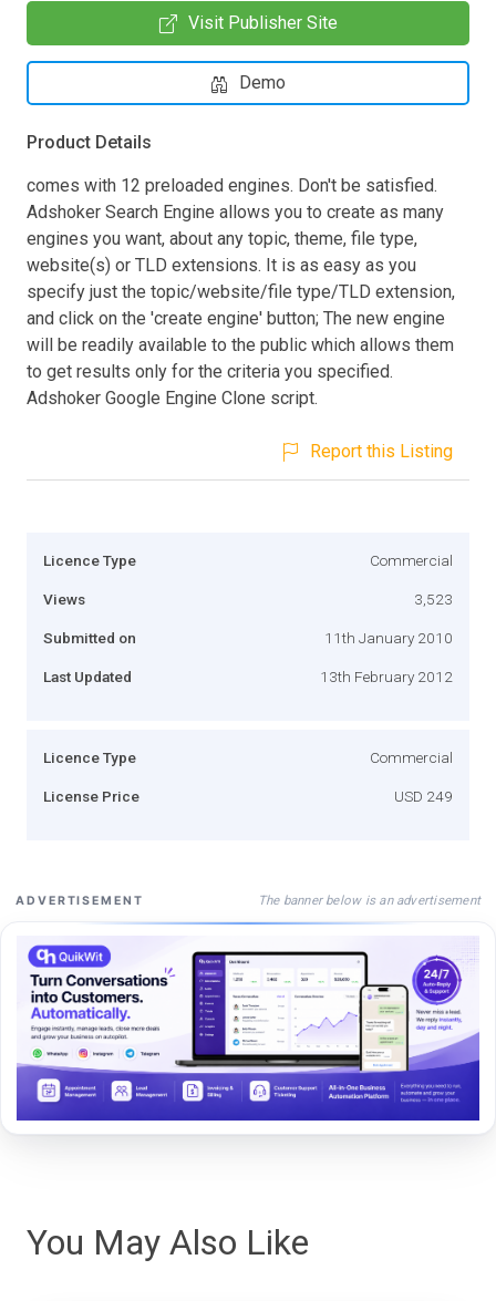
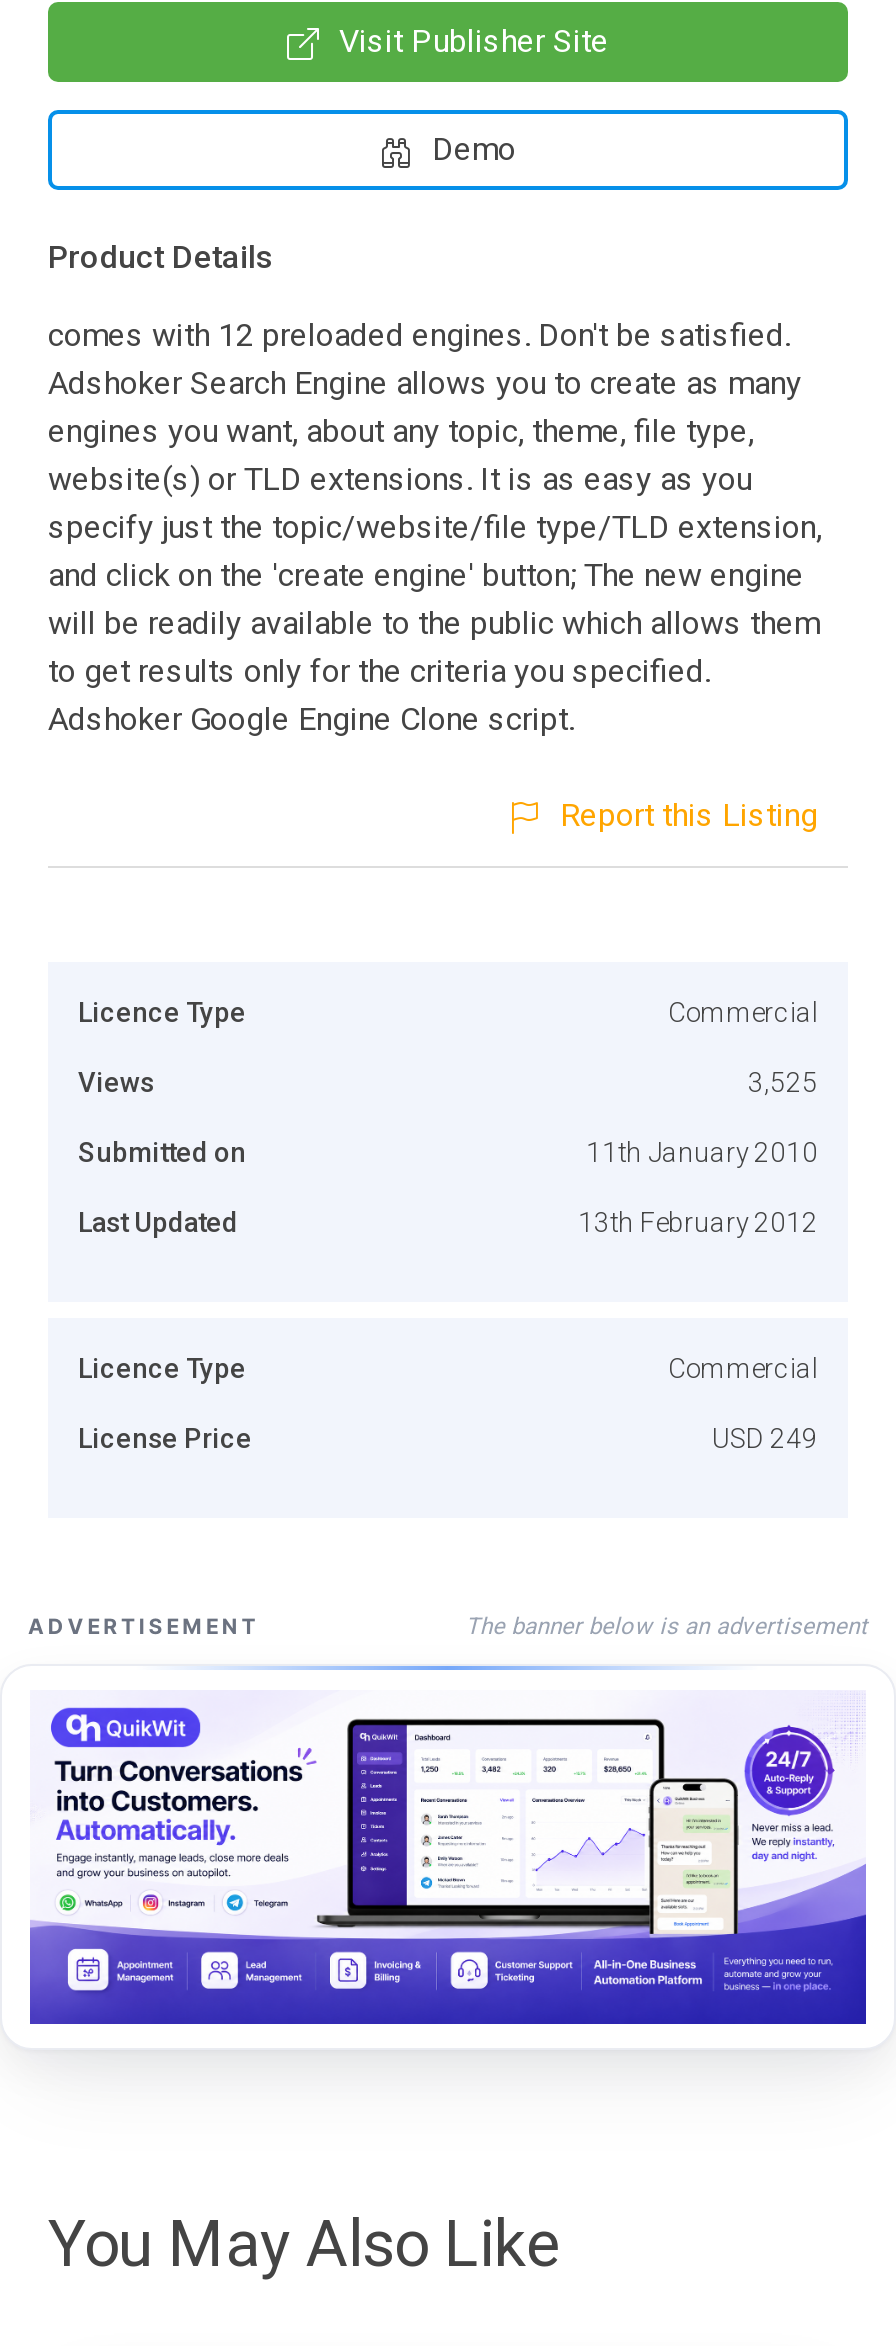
[414,590,453,608] 3,523 -> [748,1066,818,1098] 3,525

